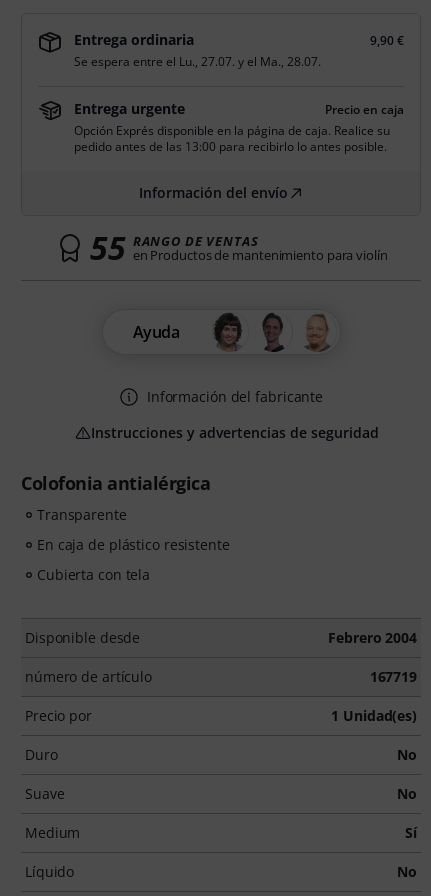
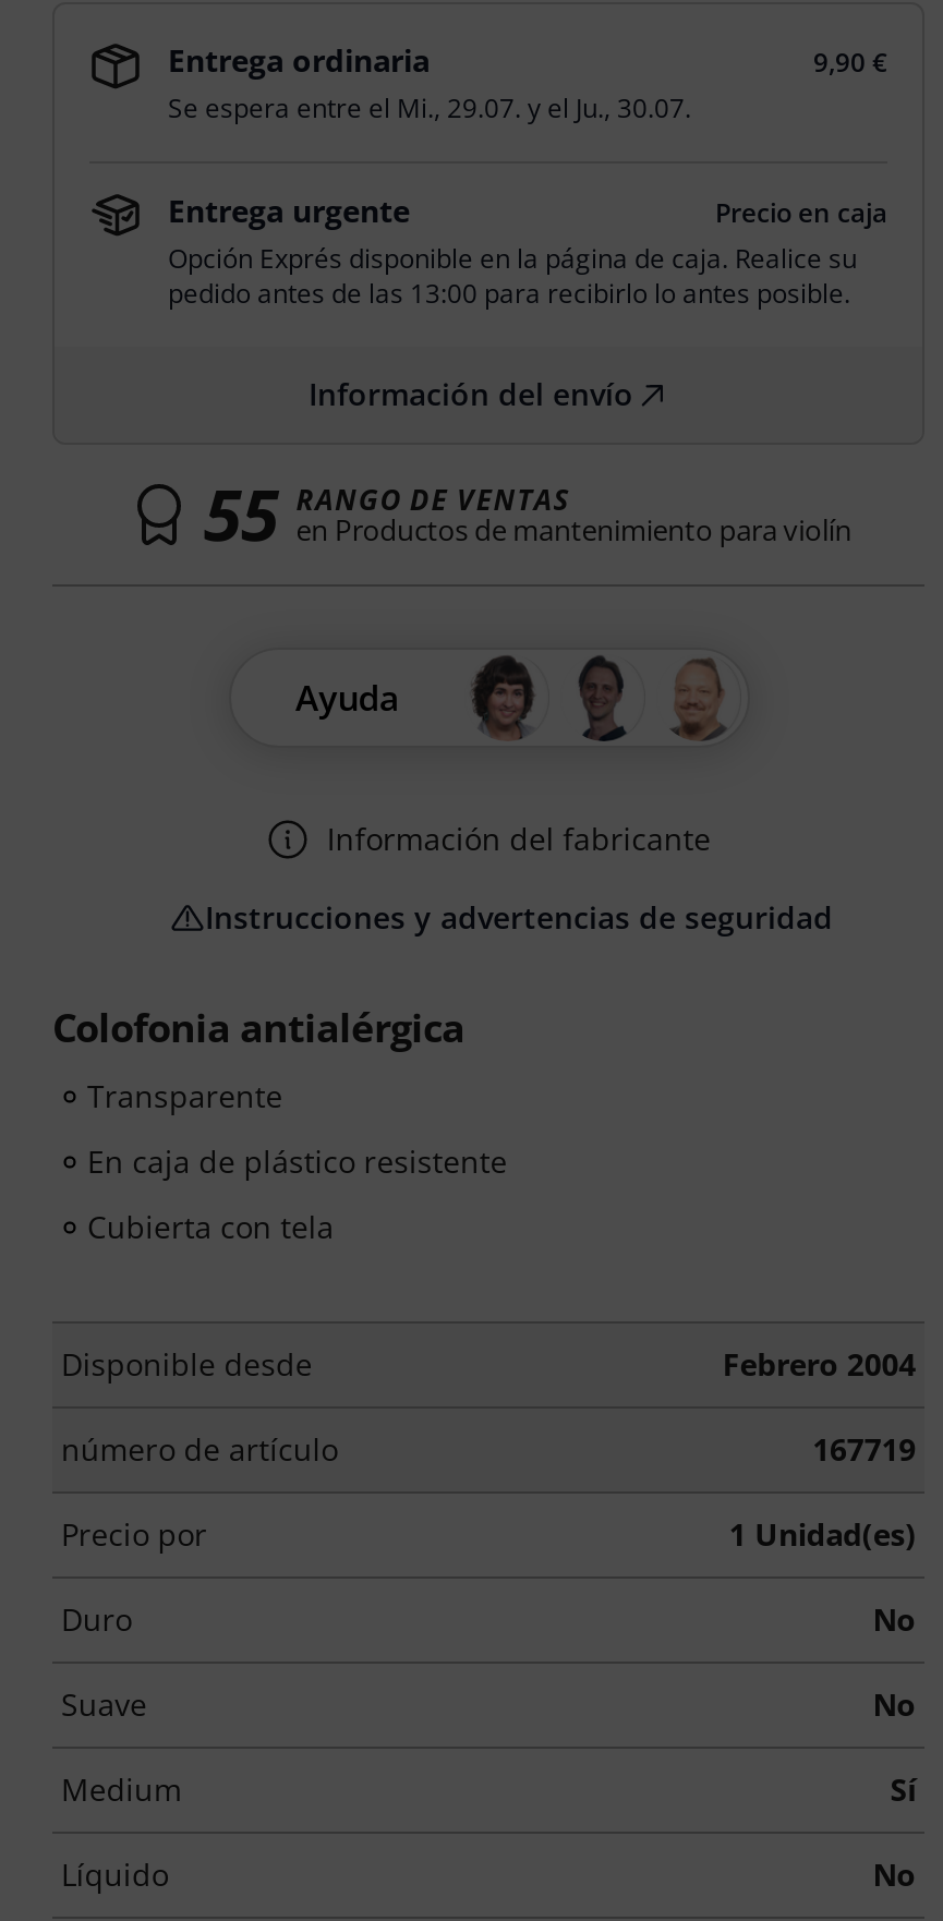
[74,53,321,70] Se espera entre el Lu., 27.07. y el Ma., 28.07. -> [168,89,691,126] Se espera entre el Mi., 29.07. y el Ju., 30.07.

